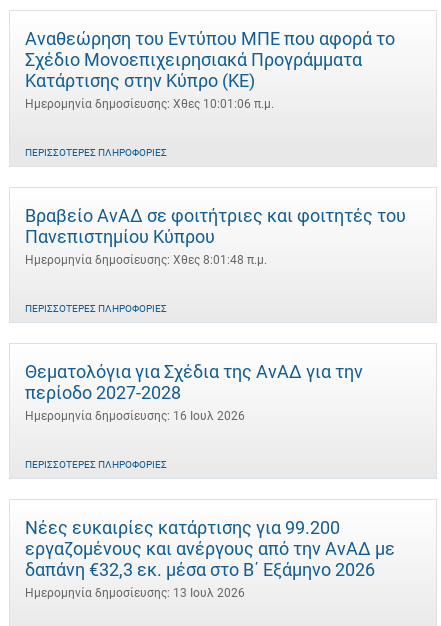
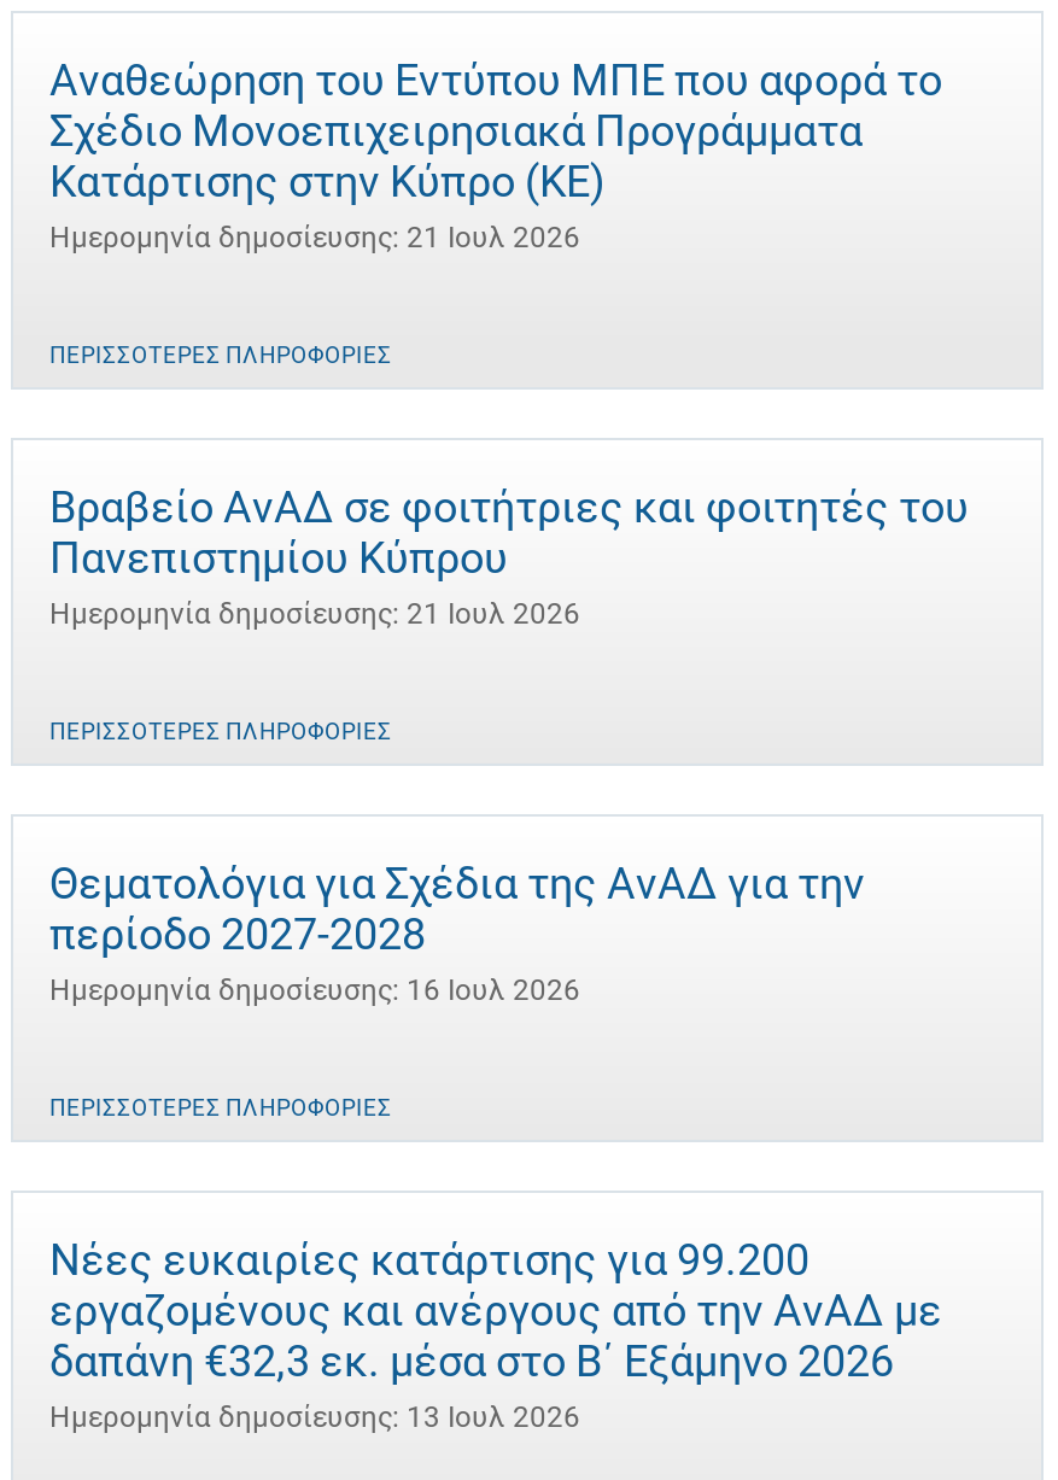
[25,97,274,111] Ημερομηνία δημοσίευσης: Χθες 10:01:06 π.μ. -> [49,221,580,255] Ημερομηνία δημοσίευσης: 21 Ιουλ 2026
[25,253,267,267] Ημερομηνία δημοσίευσης: Χθες 8:01:48 π.μ. -> [49,597,580,631] Ημερομηνία δημοσίευσης: 21 Ιουλ 2026

